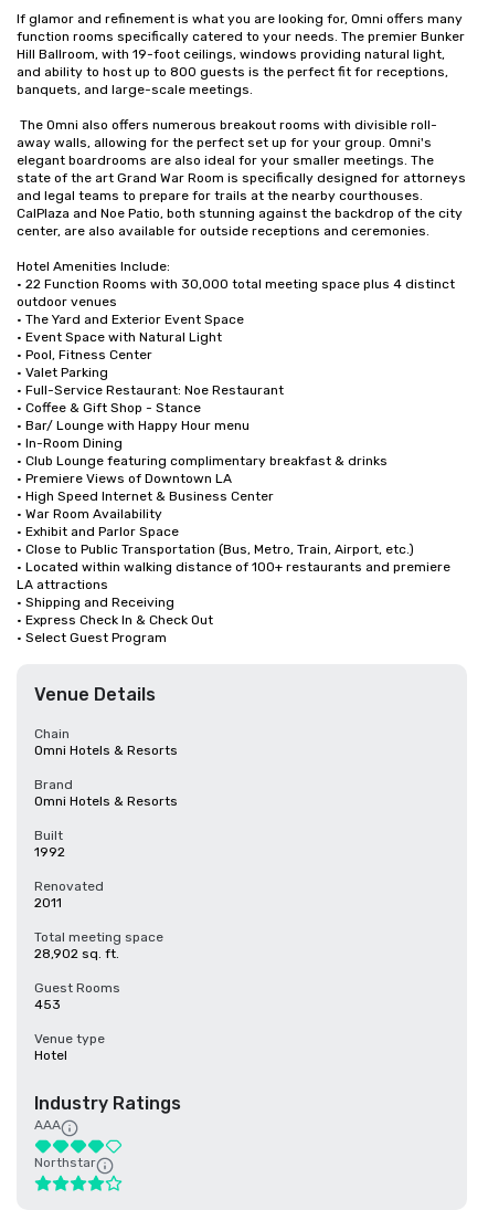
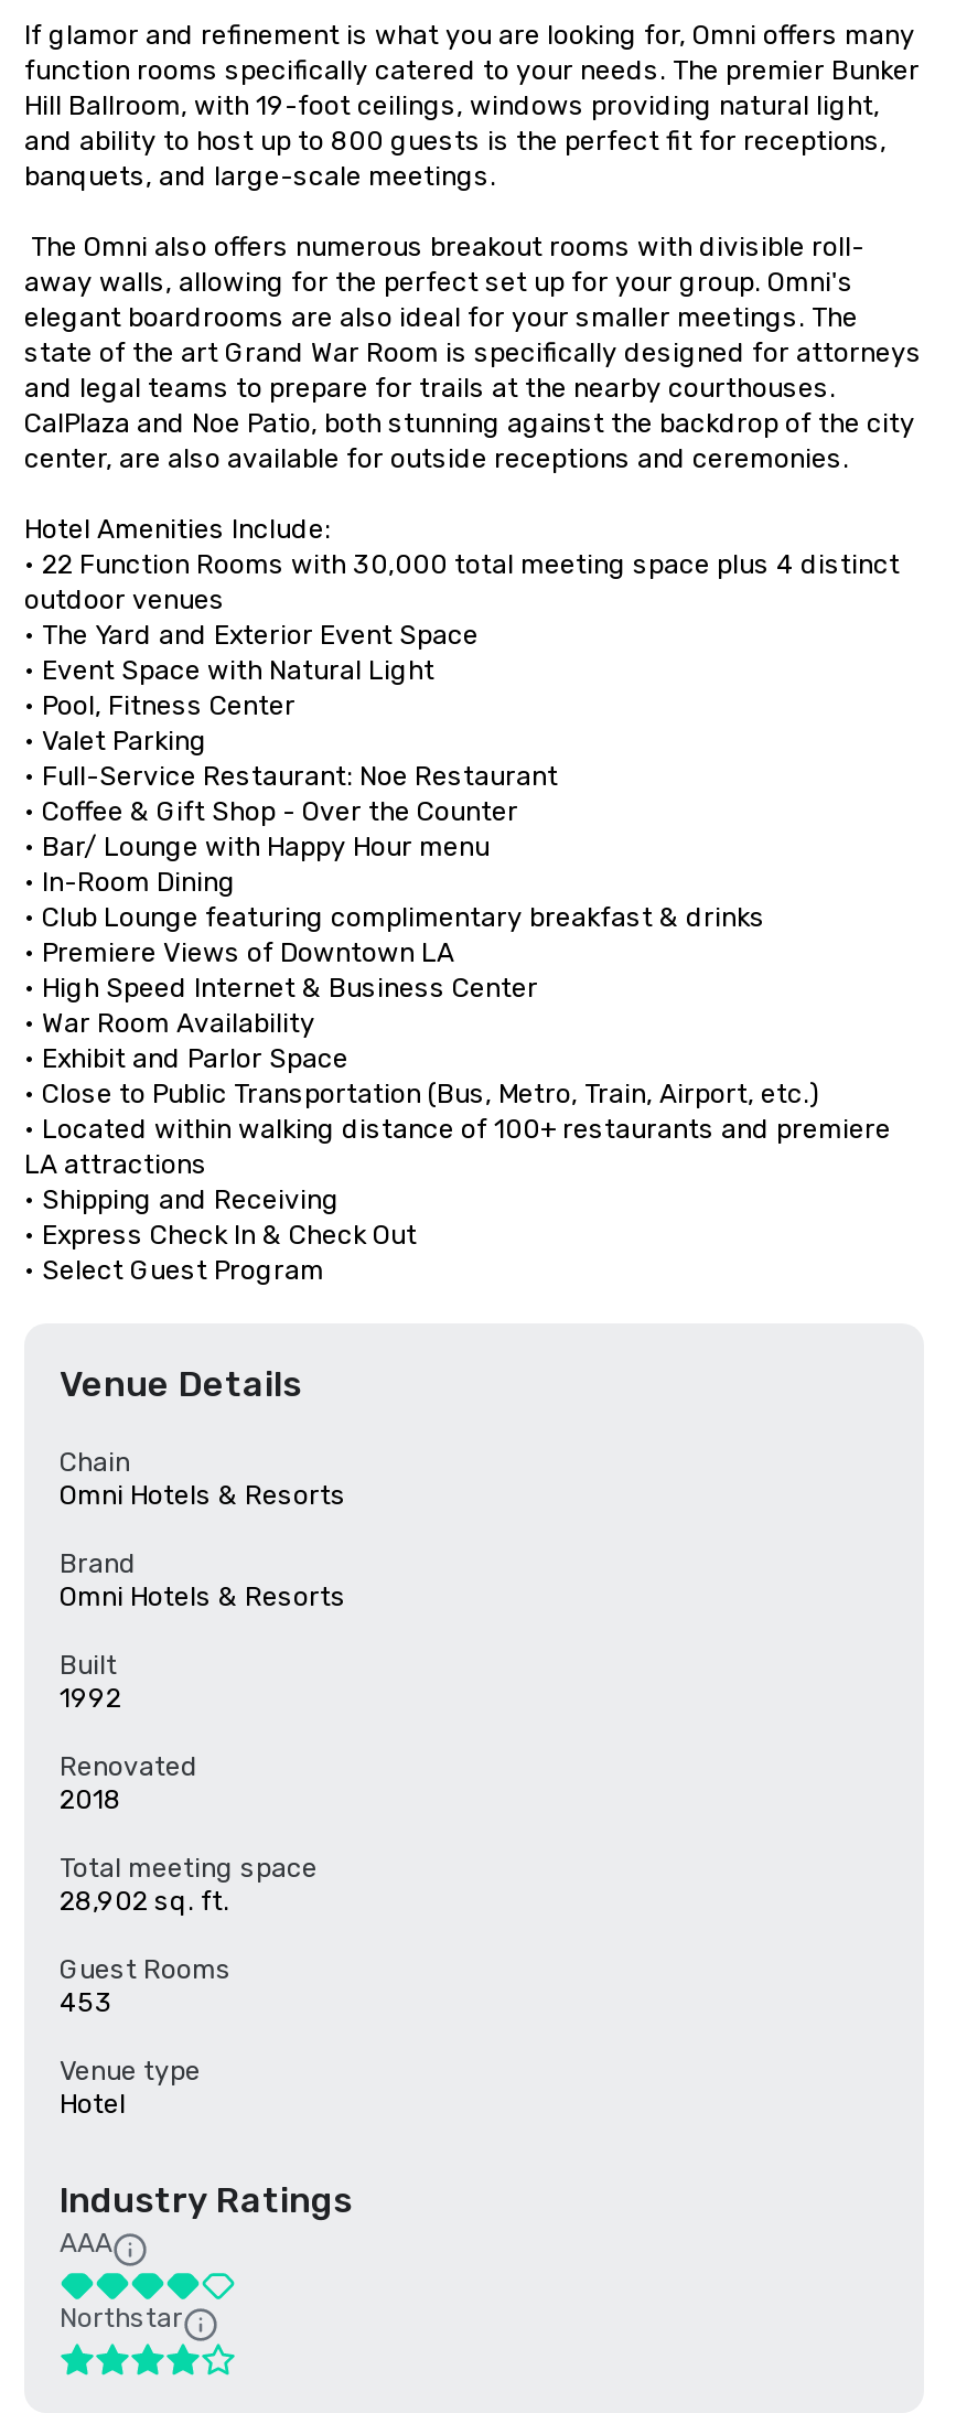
[17,400,201,415] • Coffee & Gift Shop - Stance -> [24,796,518,827] • Coffee & Gift Shop - Over the Counter
[34,895,62,911] 2011 -> [60,1784,121,1815] 2018

